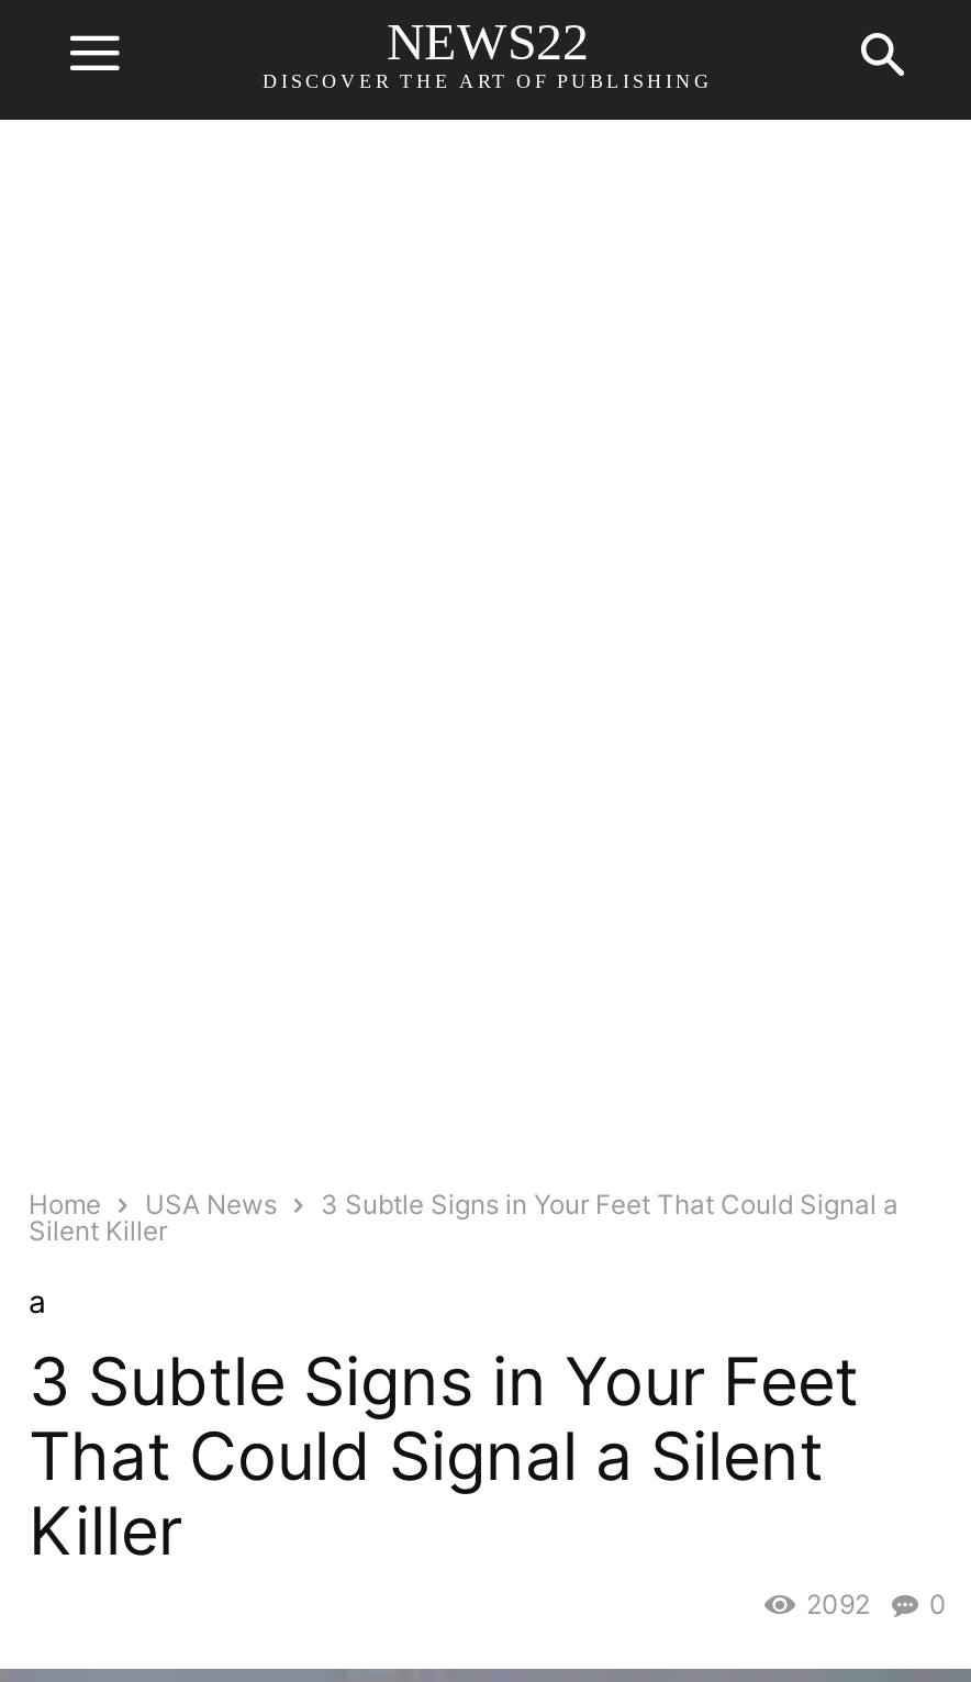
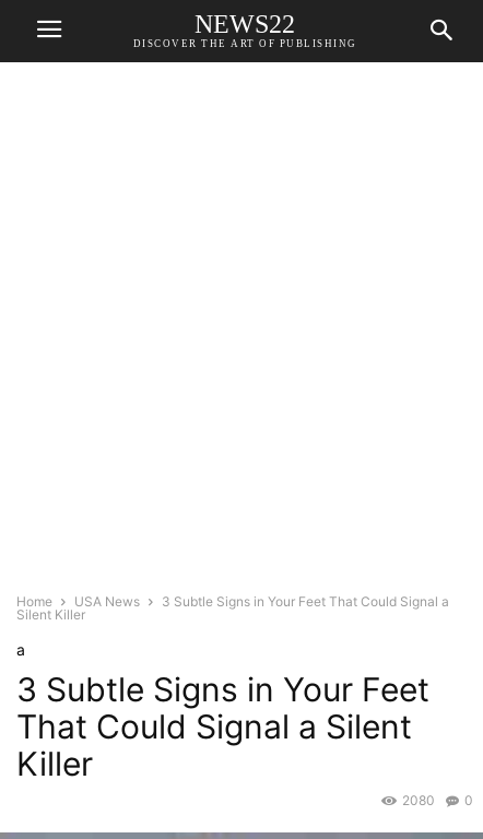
[806,1588,947,1620] 2092 0 -> [402,792,473,808] 2080 0

